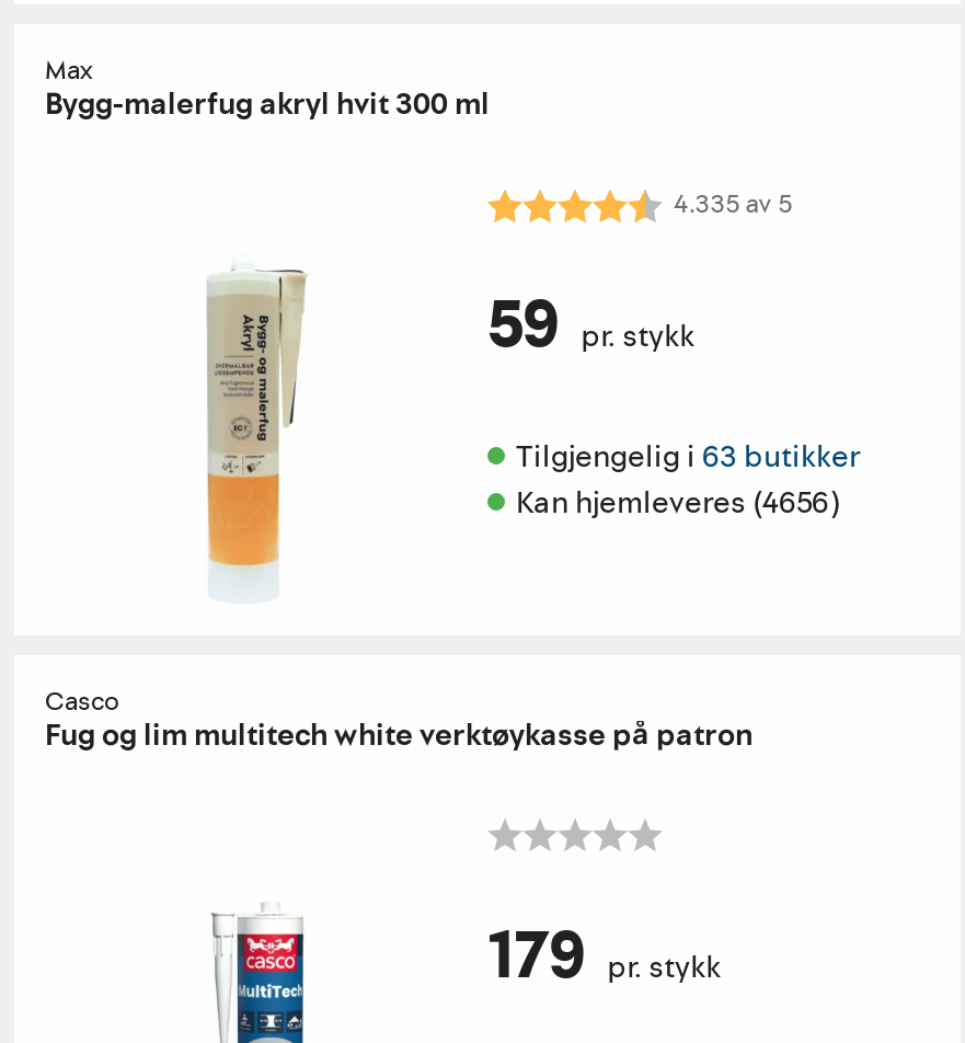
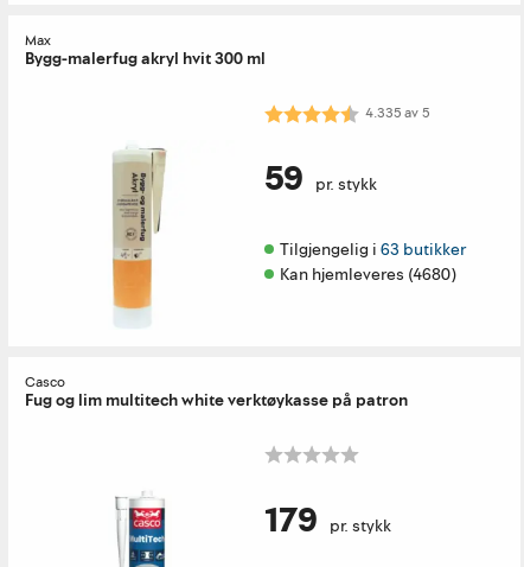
[516,482,840,524] Kan hjemleveres (4656) -> [280,263,456,286] Kan hjemleveres (4680)

